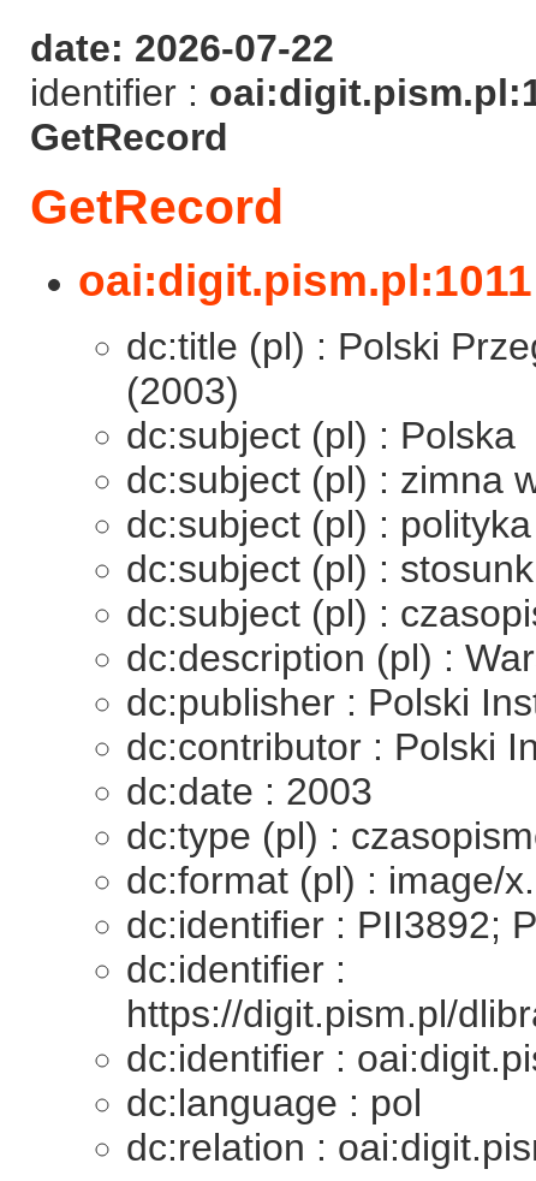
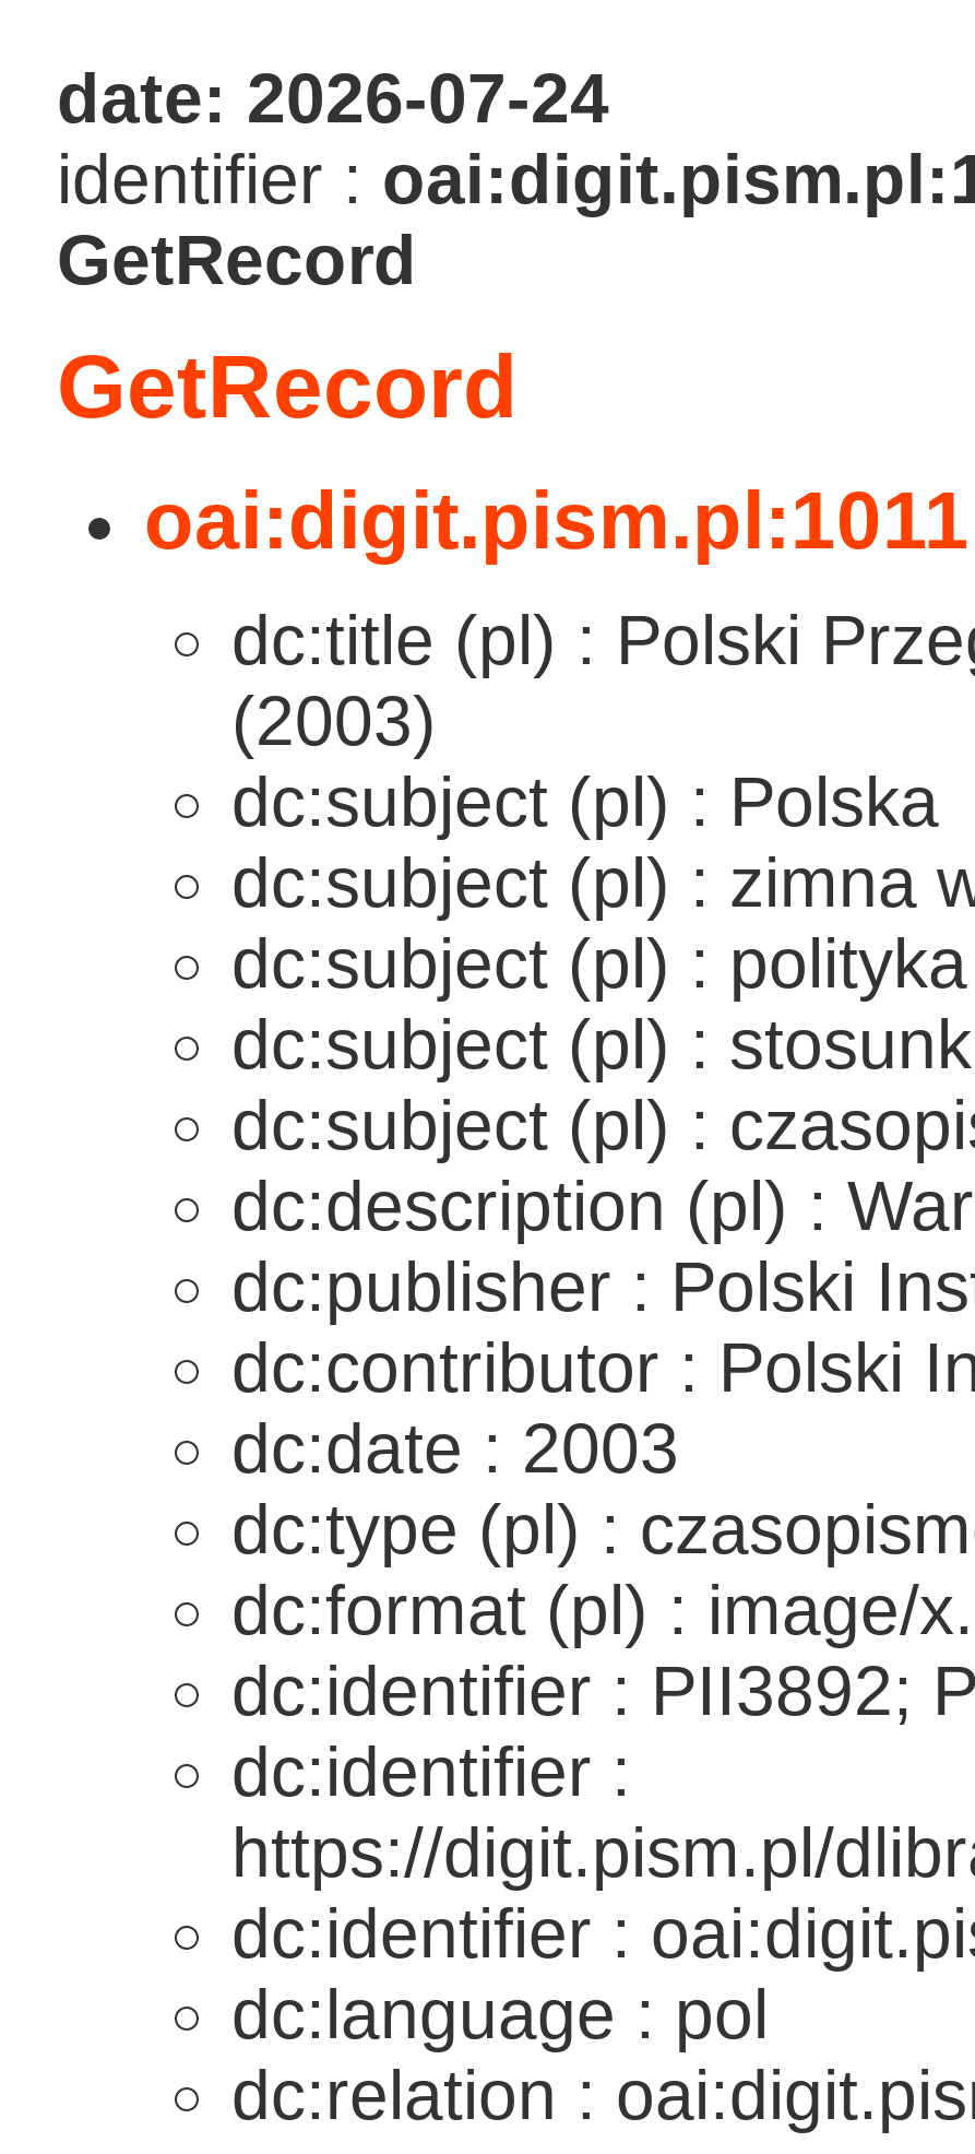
[31,26,335,69] date: 2026-07-22 -> [57,58,609,137] date: 2026-07-24

